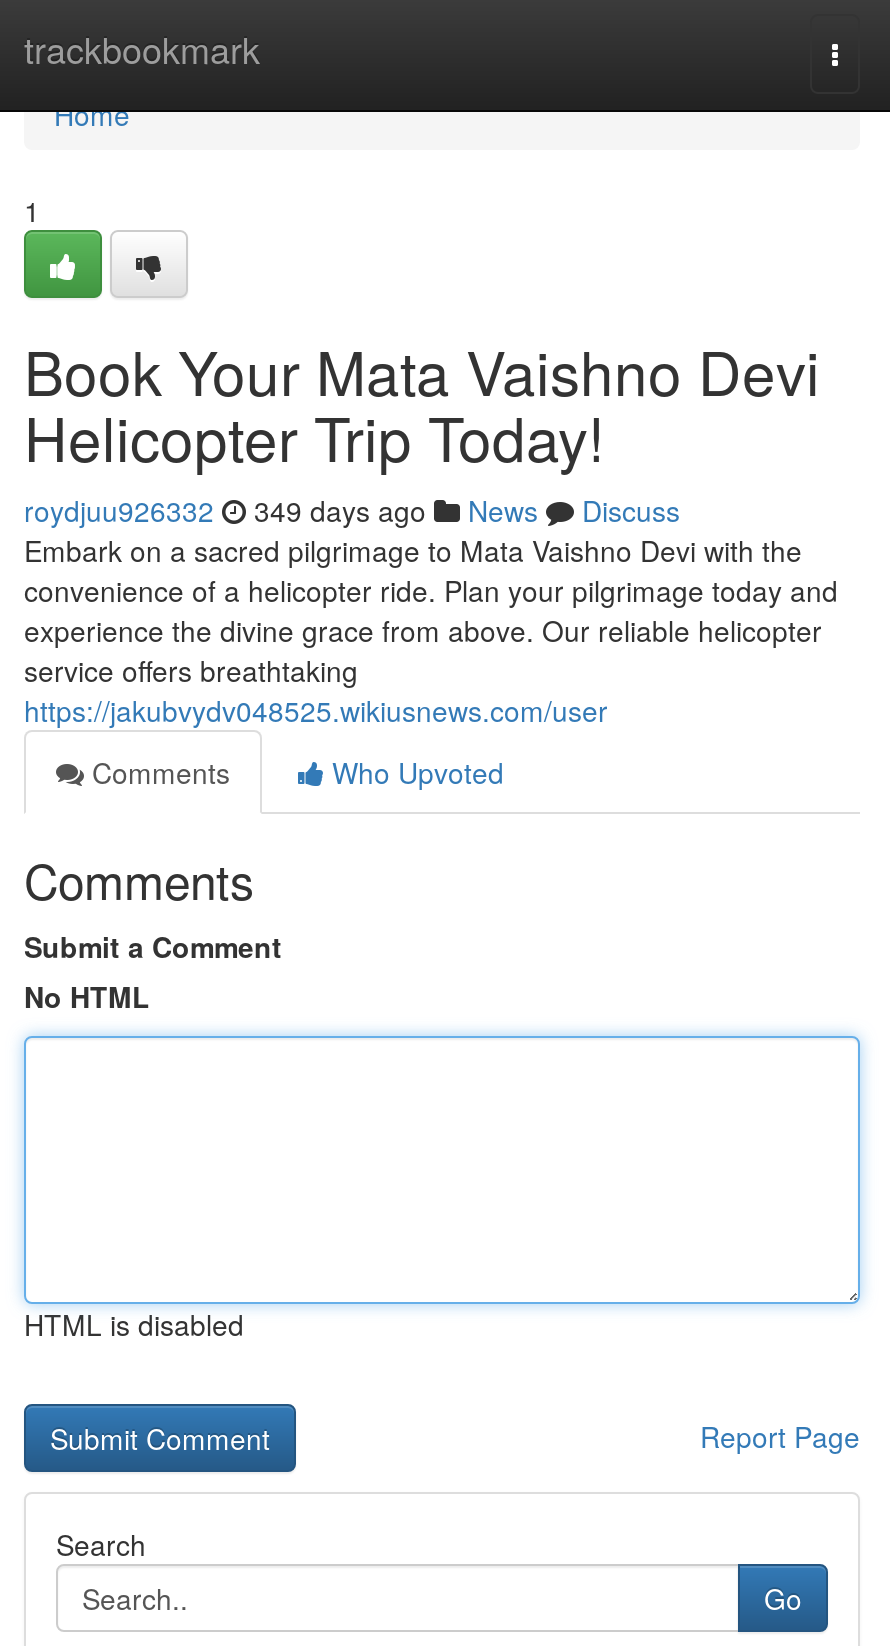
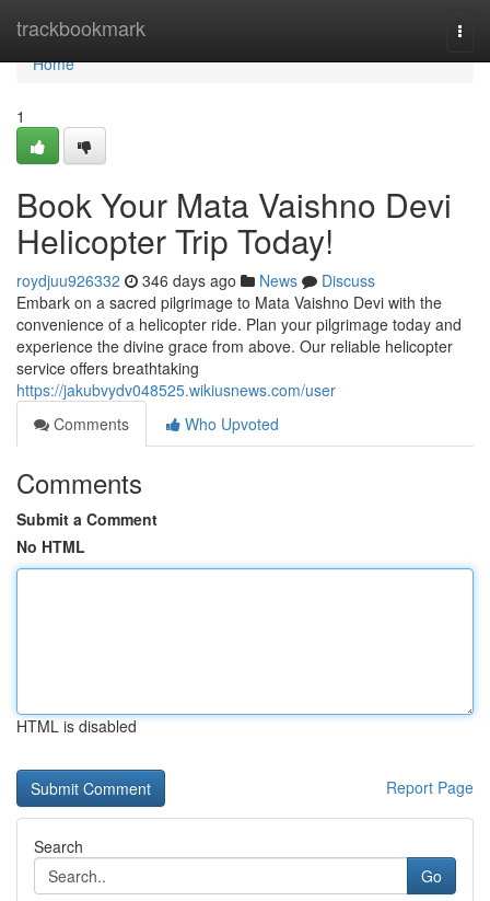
[24,490,680,530] roydjuu926332 349 days ago News Discuss -> [16,269,375,291] roydjuu926332 346 days ago News Discuss

